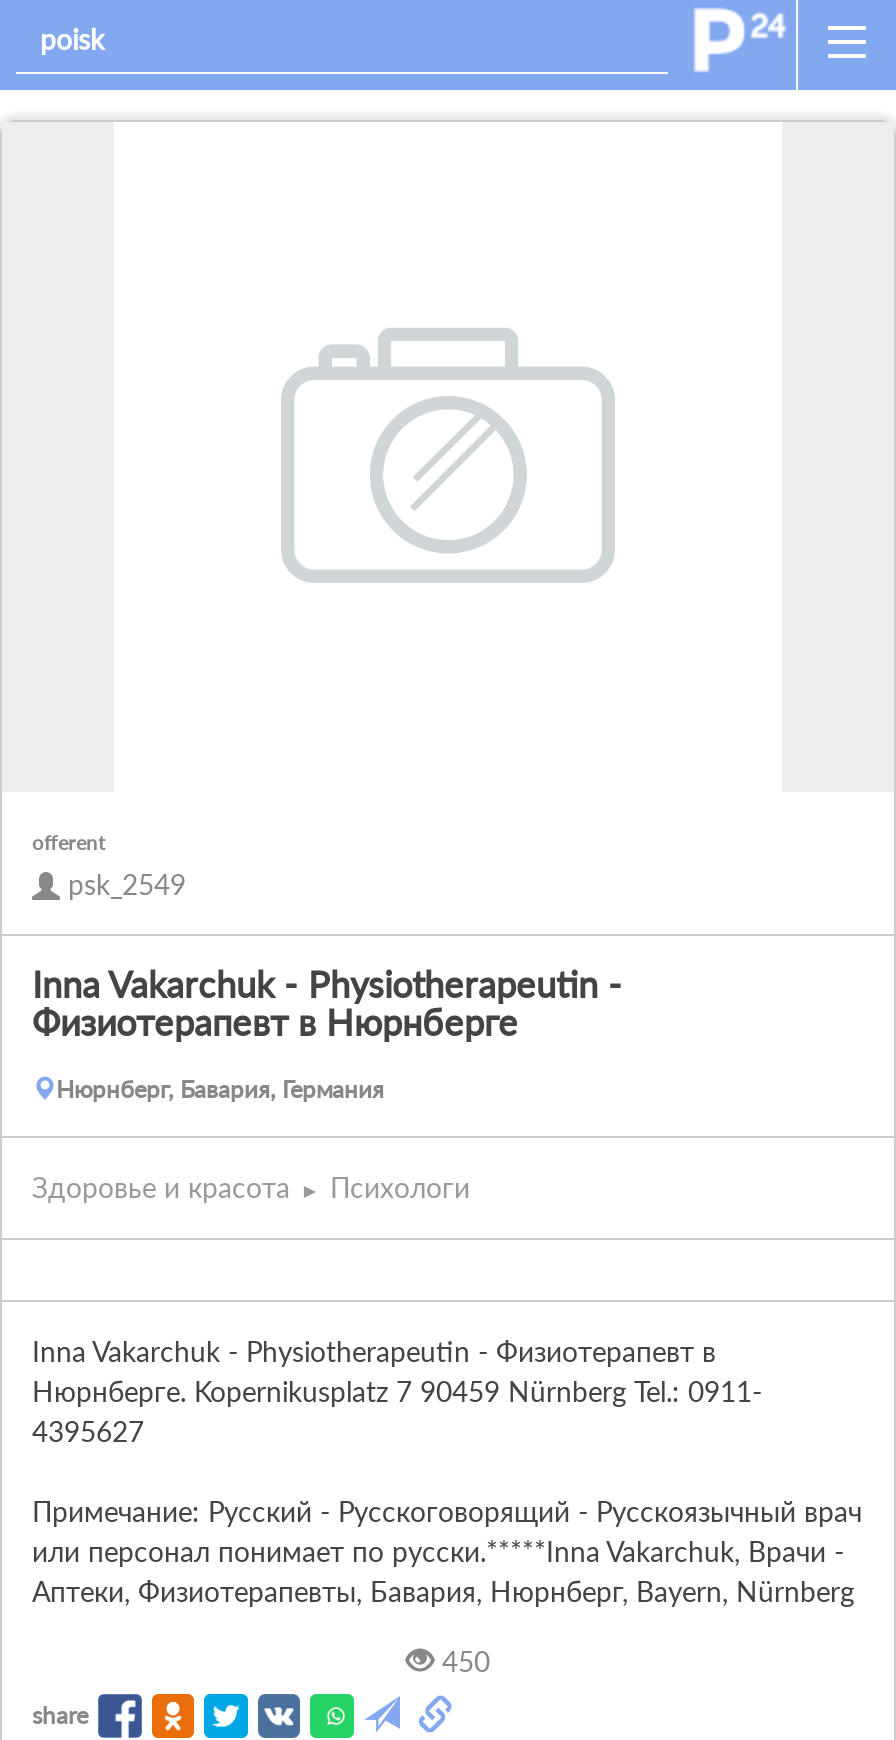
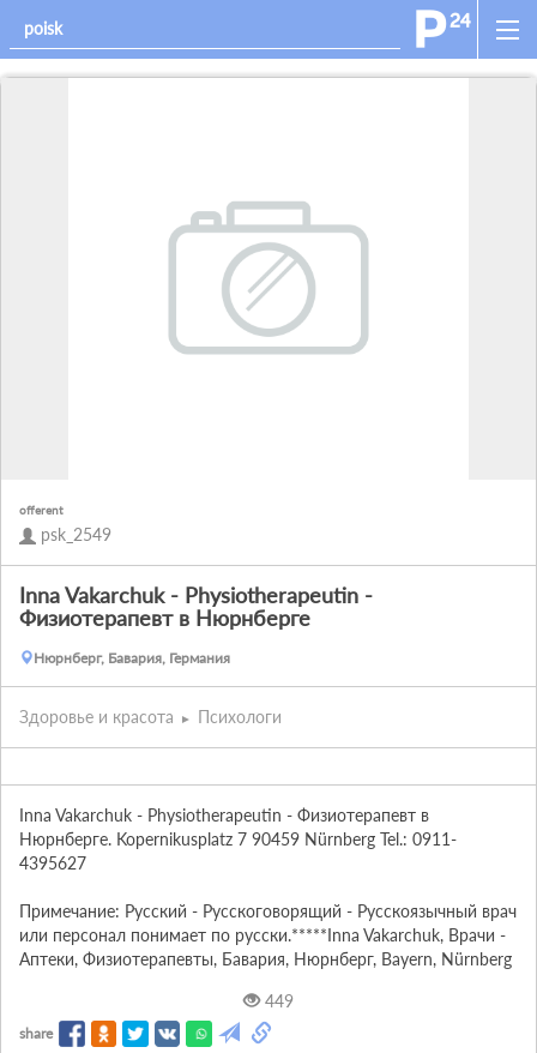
[434,1644,490,1678] 450 -> [260,991,294,1011] 449

